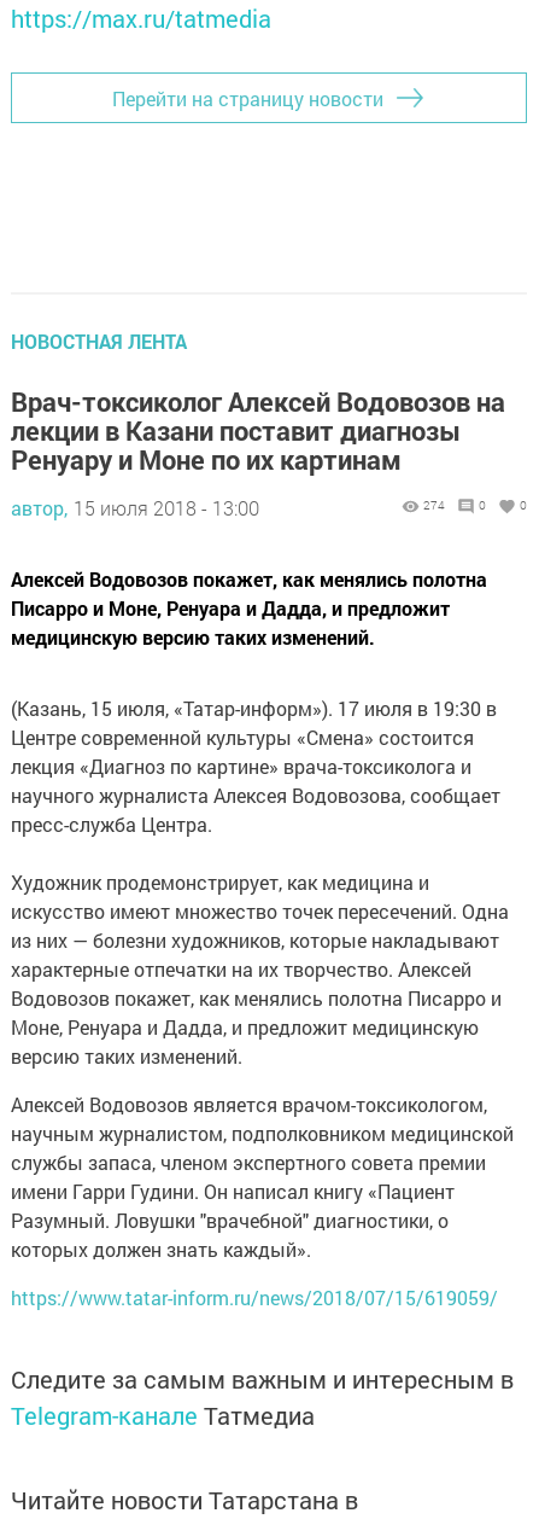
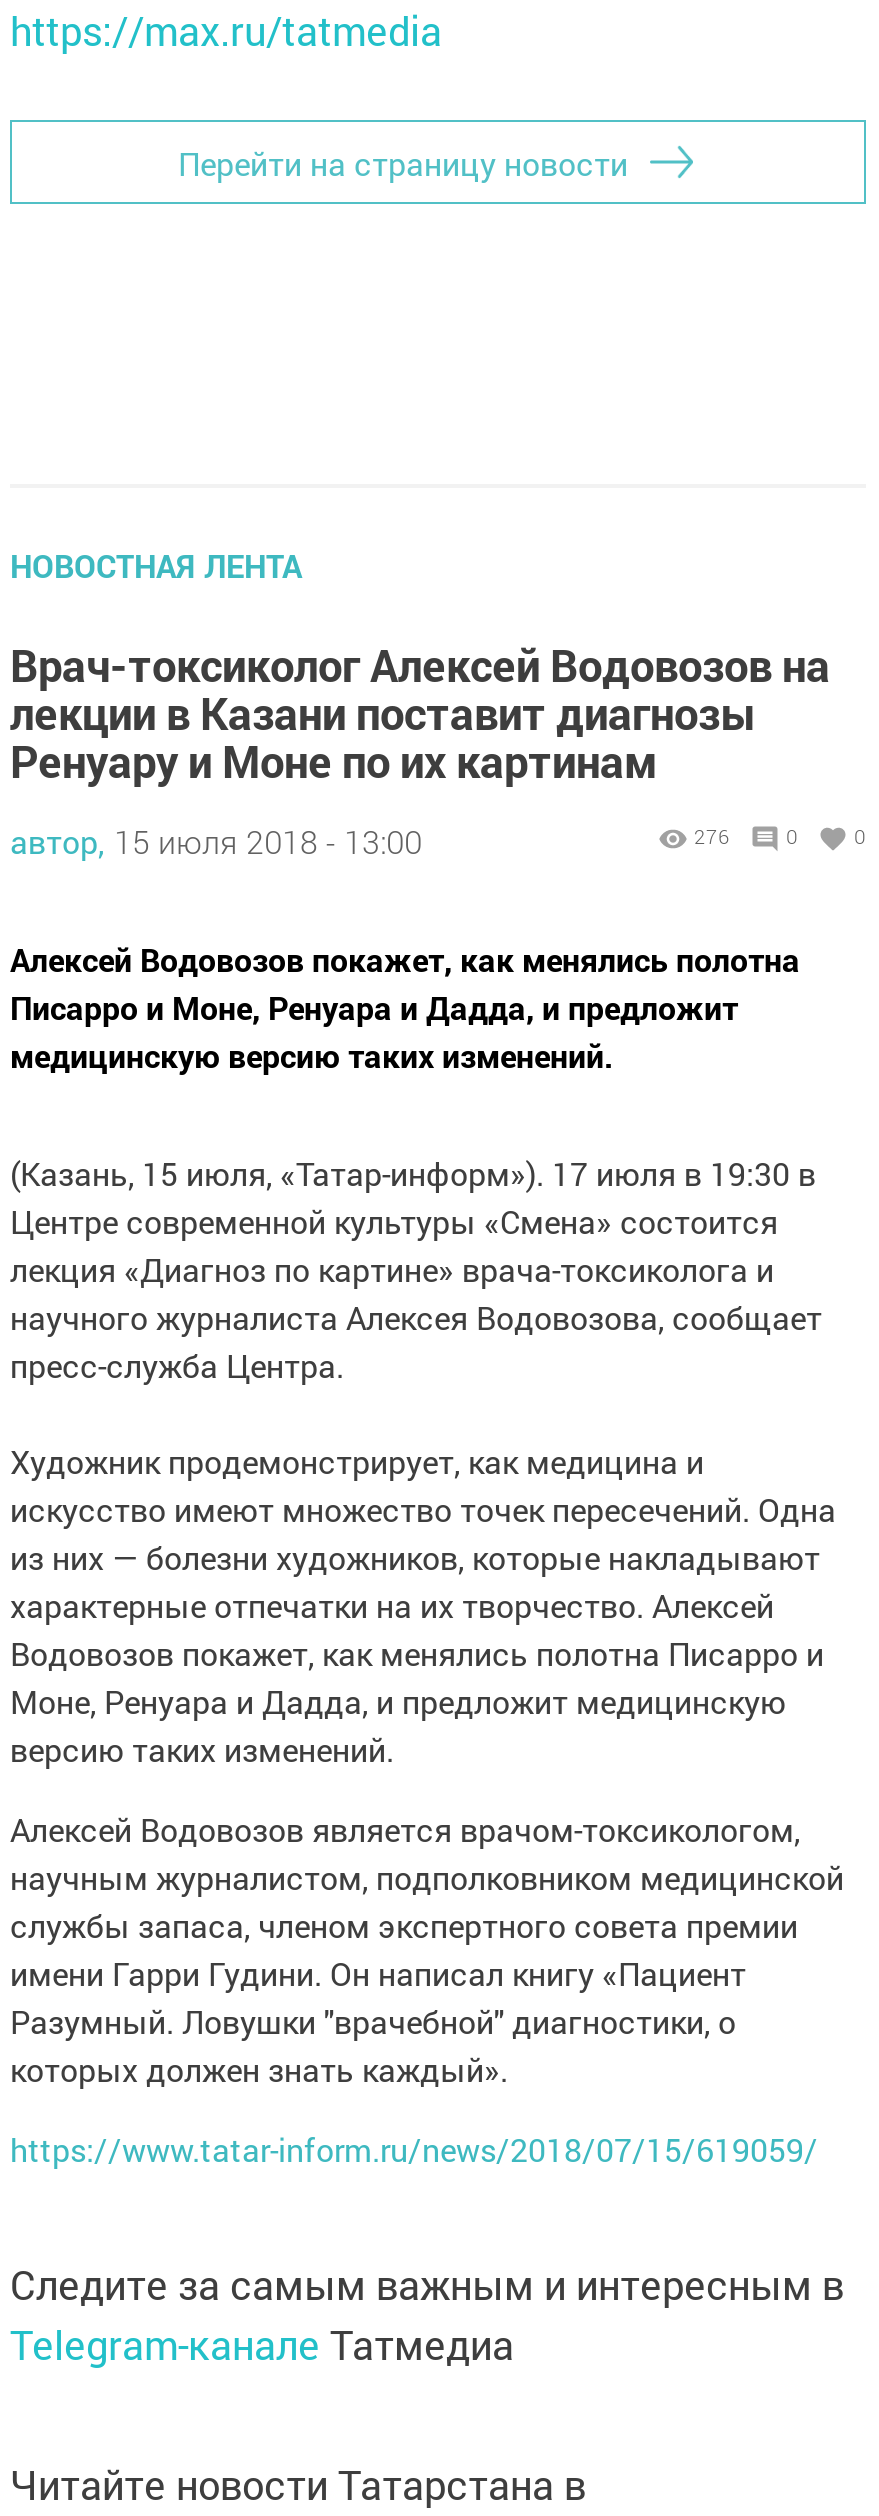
[423,498,445,514] 274 -> [694,825,730,851] 276

